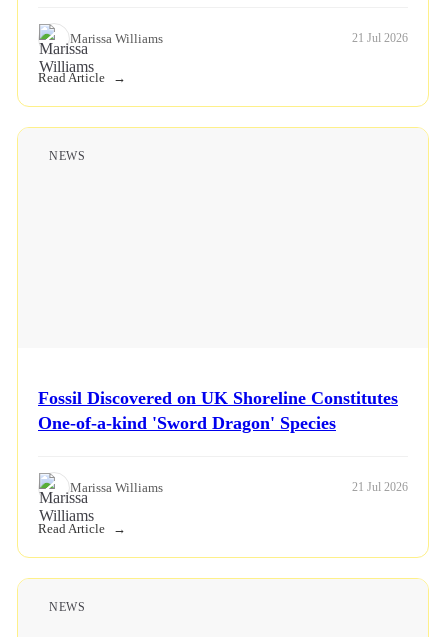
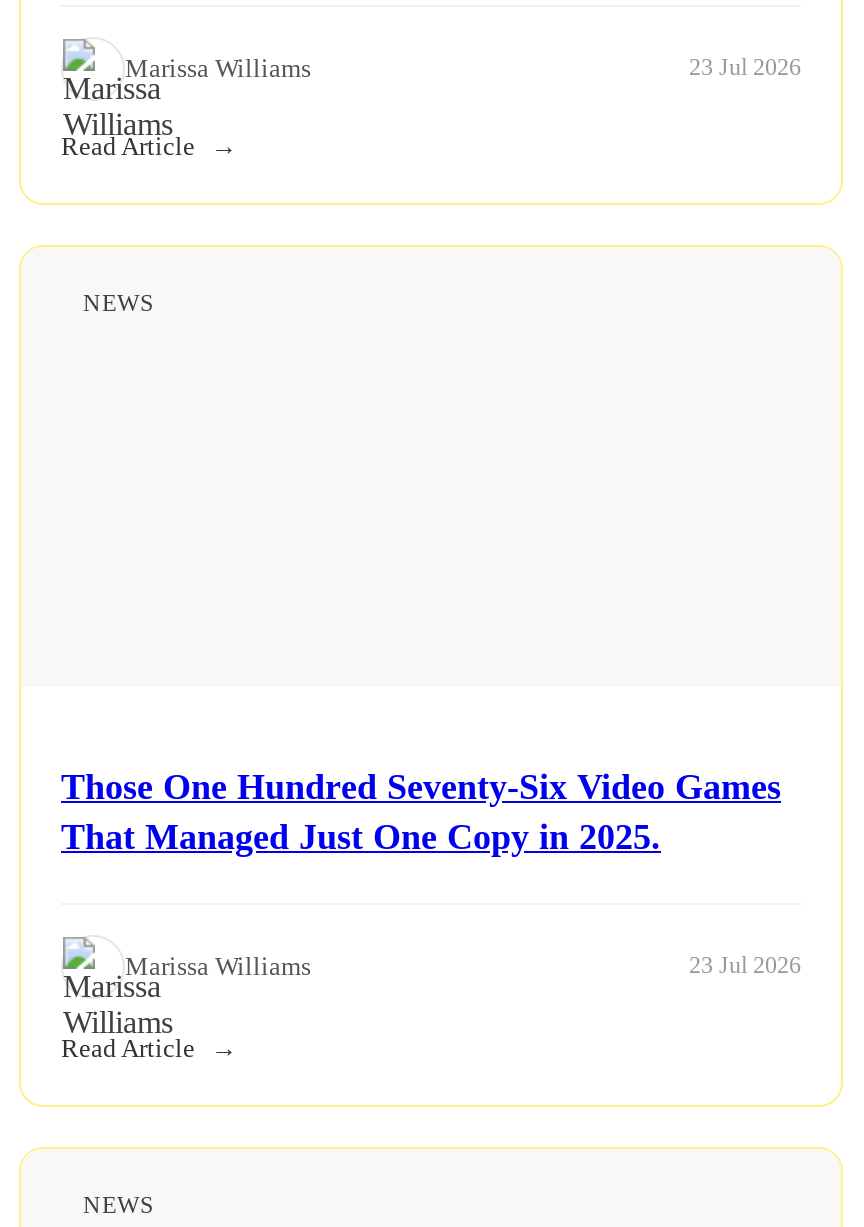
[352,31,408,45] 21 Jul 2026 -> [689,53,801,81] 23 Jul 2026
[38,388,398,433] Fossil Discovered on UK Shoreline Constitutes | One-of-a-kind 'Sword Dragon' Species -> [61,766,781,856] Those One Hundred Seventy-Six Video Games | That Managed Just One Copy in 2025.
[352,480,408,494] 21 Jul 2026 -> [689,951,801,979] 23 Jul 2026

